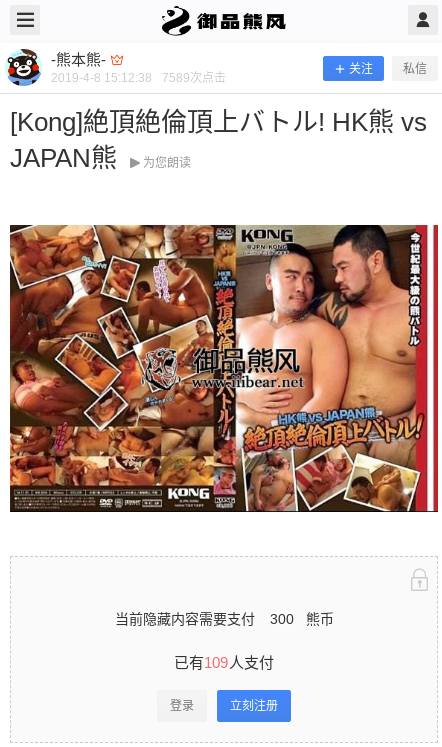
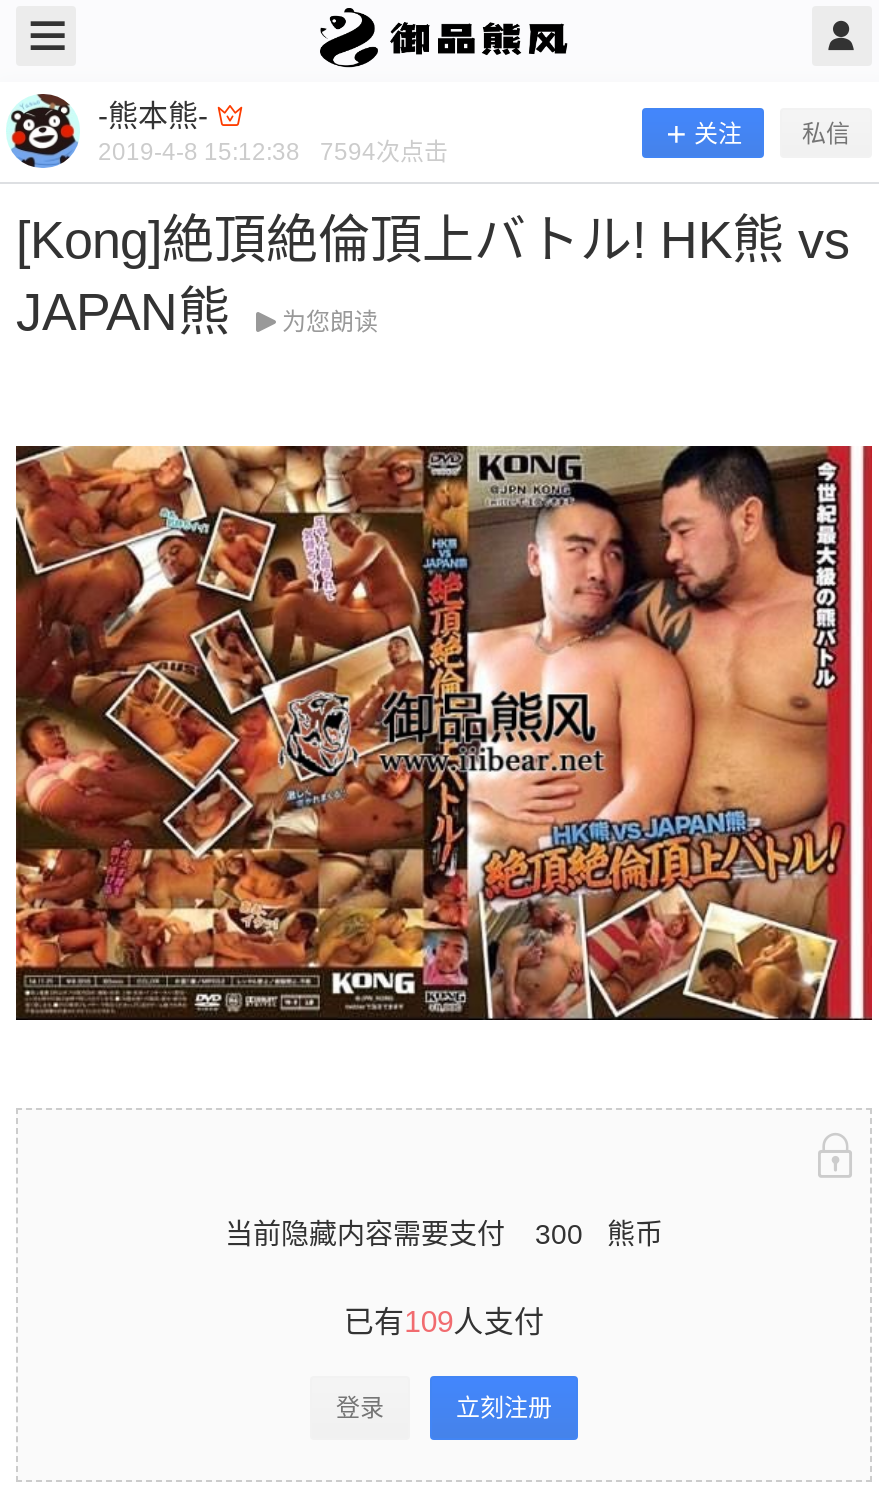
[51,71,226,85] 2019-4-8 15:12:38 7589次点击 -> [98,138,448,166] 2019-4-8 15:12:38 7594次点击

